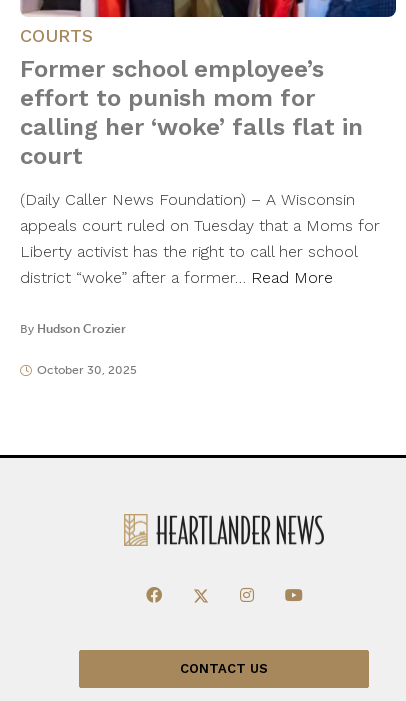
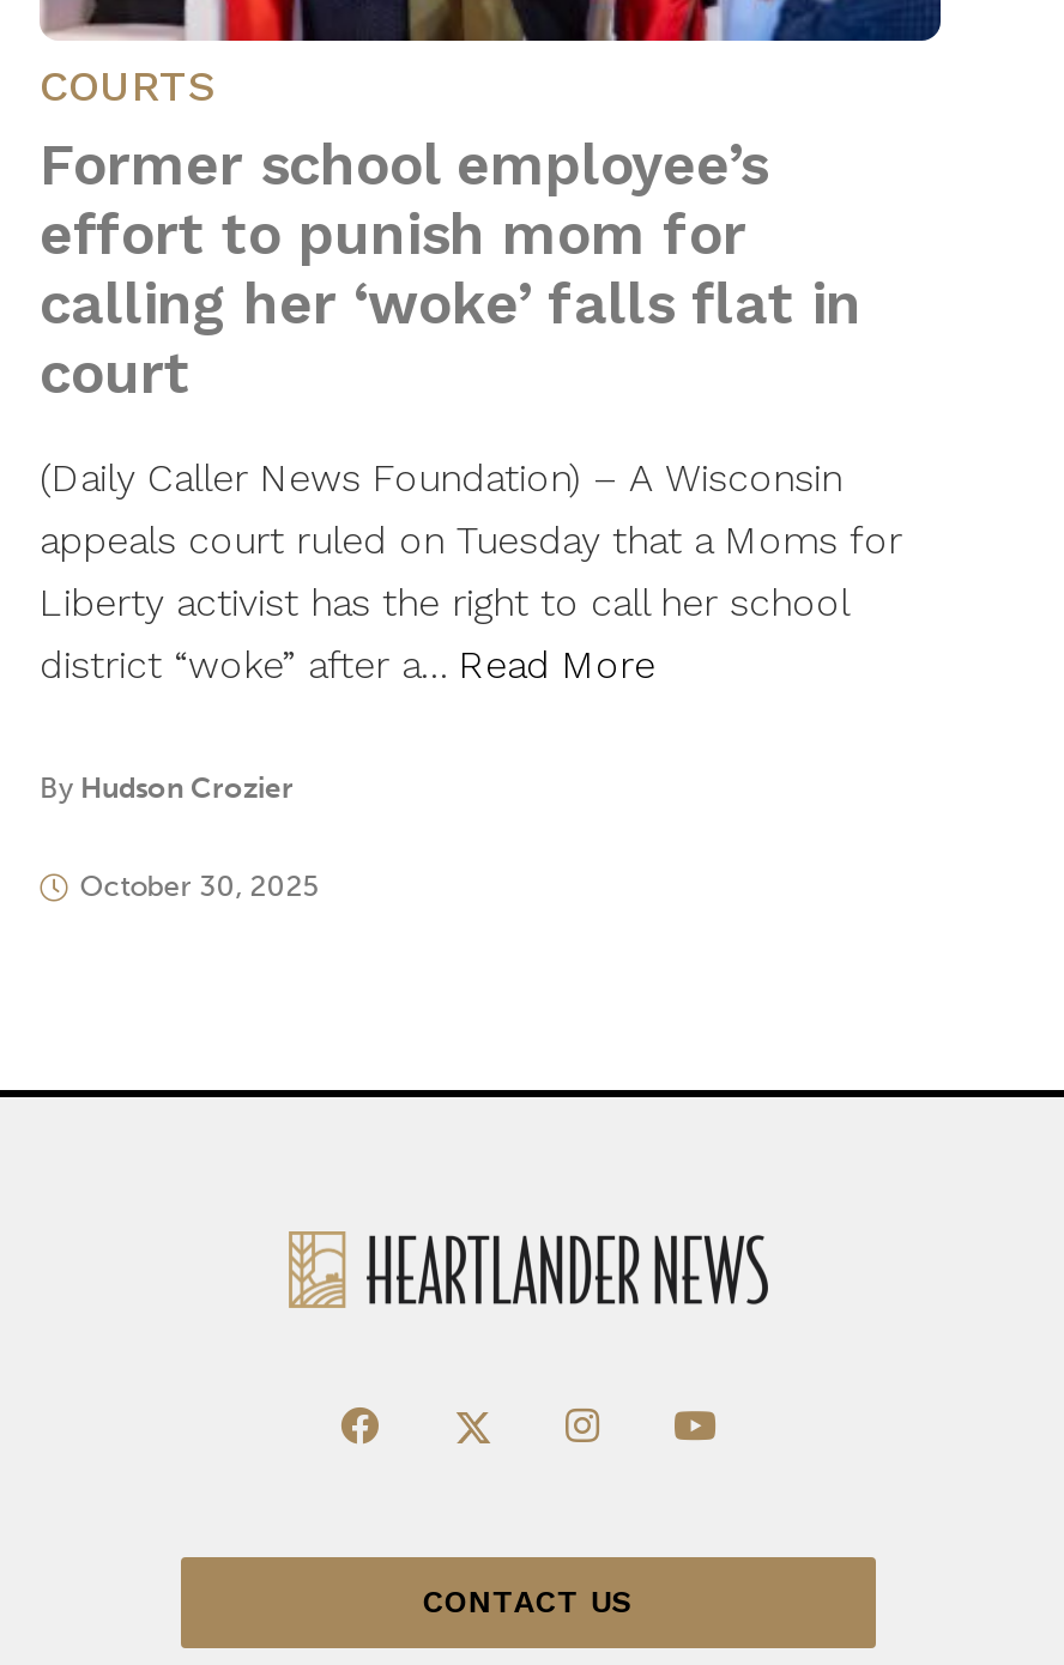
[20,268,333,287] district “woke” after a former… Read More -> [40,642,655,688] district “woke” after a… Read More

